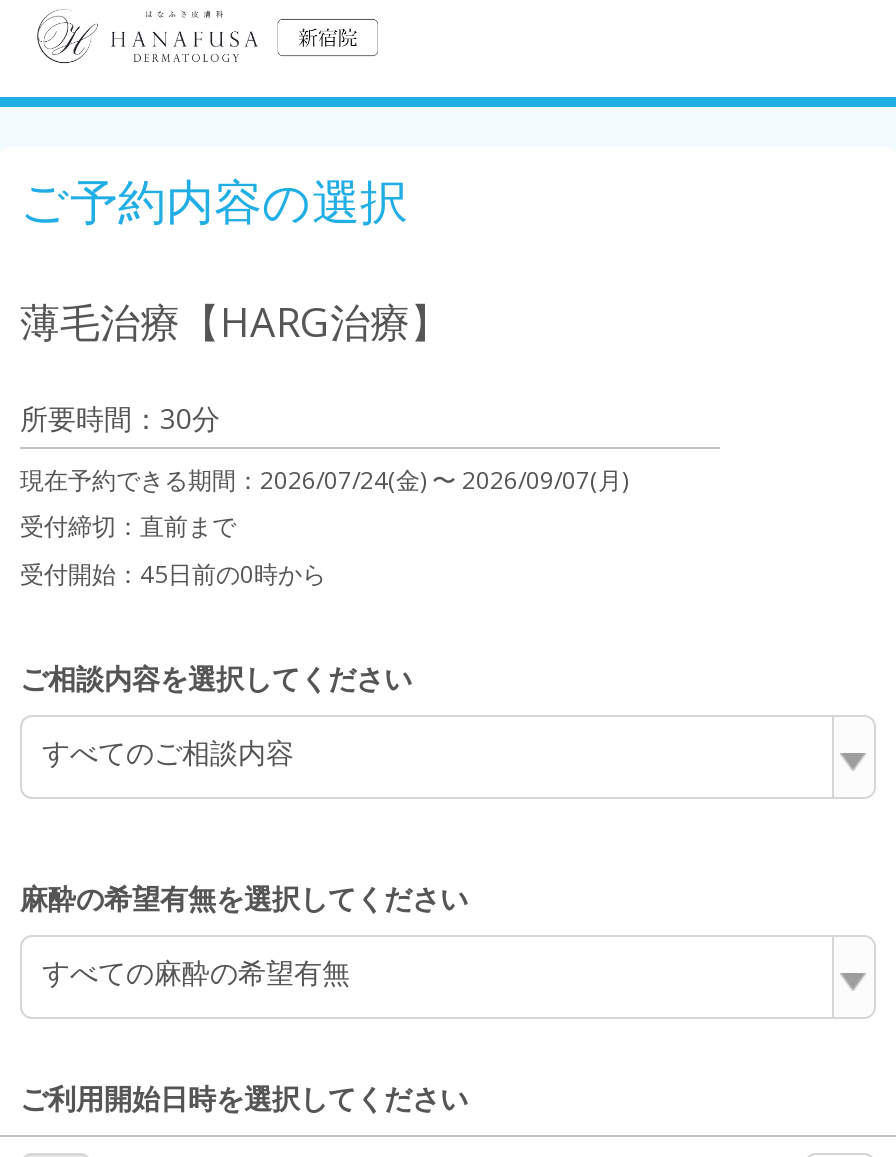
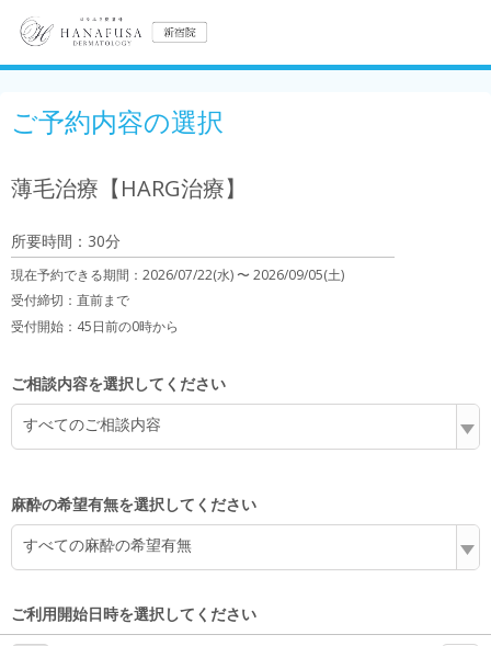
[20,463,628,497] 現在予約できる期間：2026/07/24(金) 〜2026/09/07(月) -> [11,265,344,284] 現在予約できる期間：2026/07/22(水) 〜2026/09/05(土)

